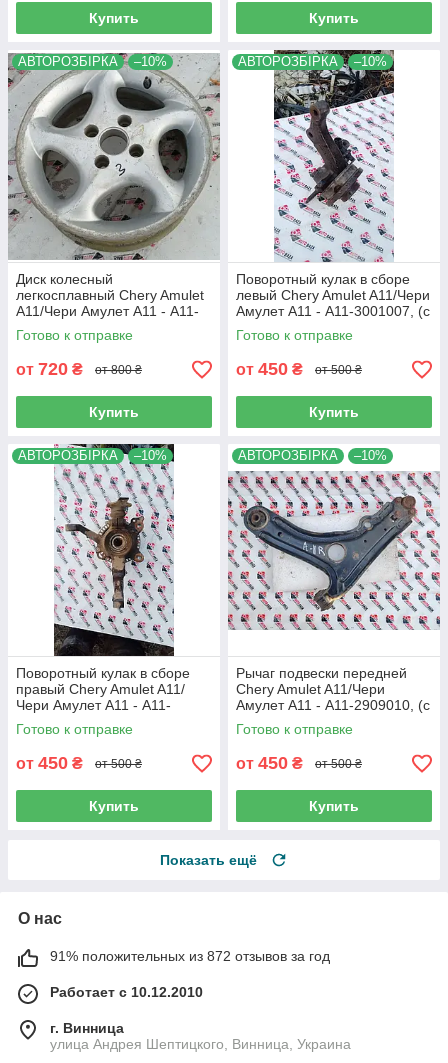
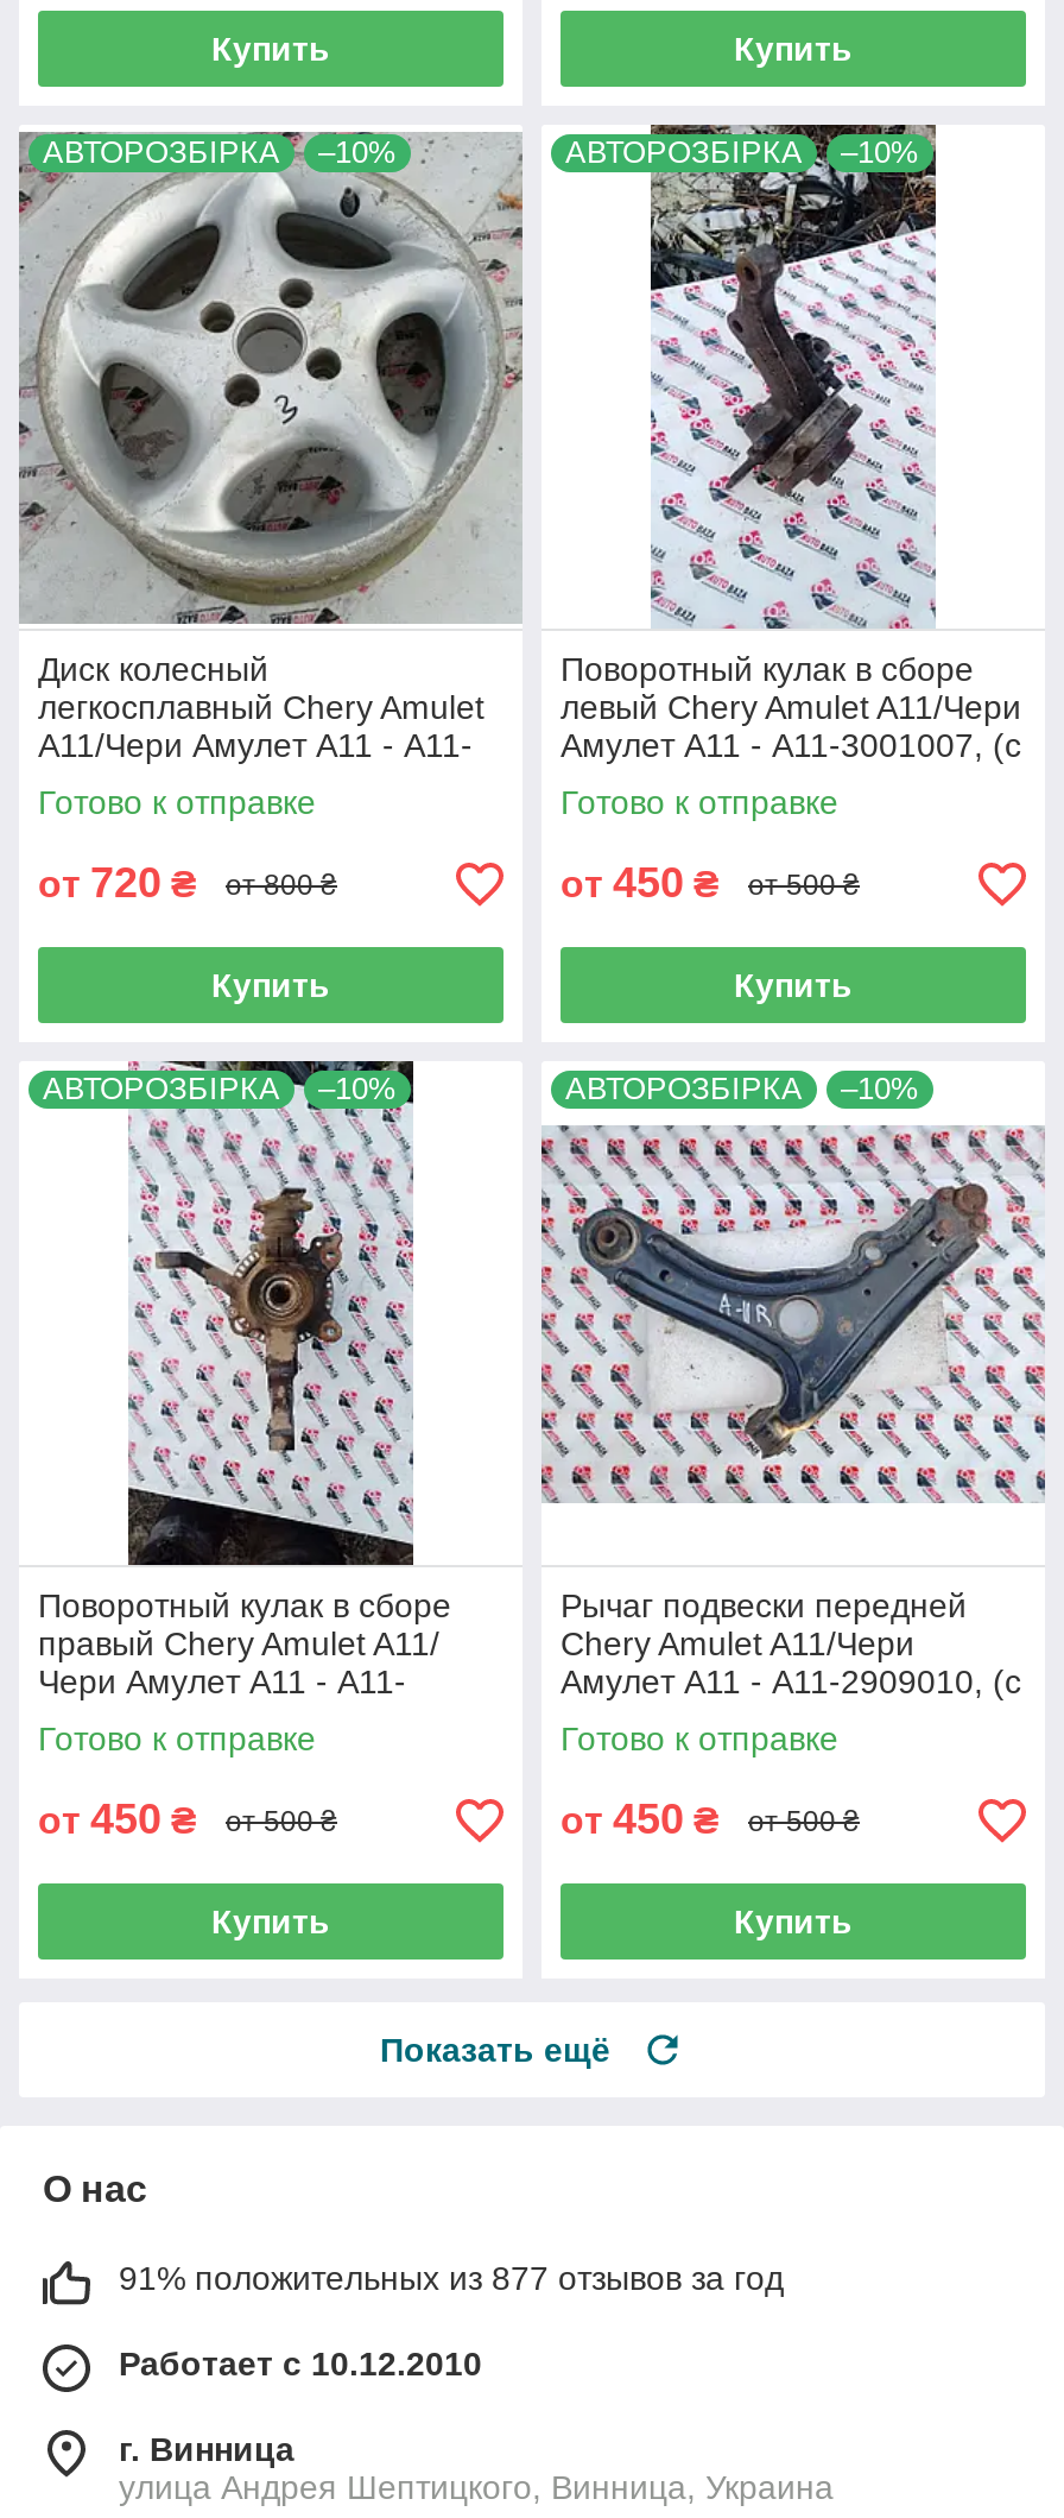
[50,948,330,964] 91% положительных из 872 отзывов за год -> [119,2260,784,2298] 91% положительных из 877 отзывов за год

